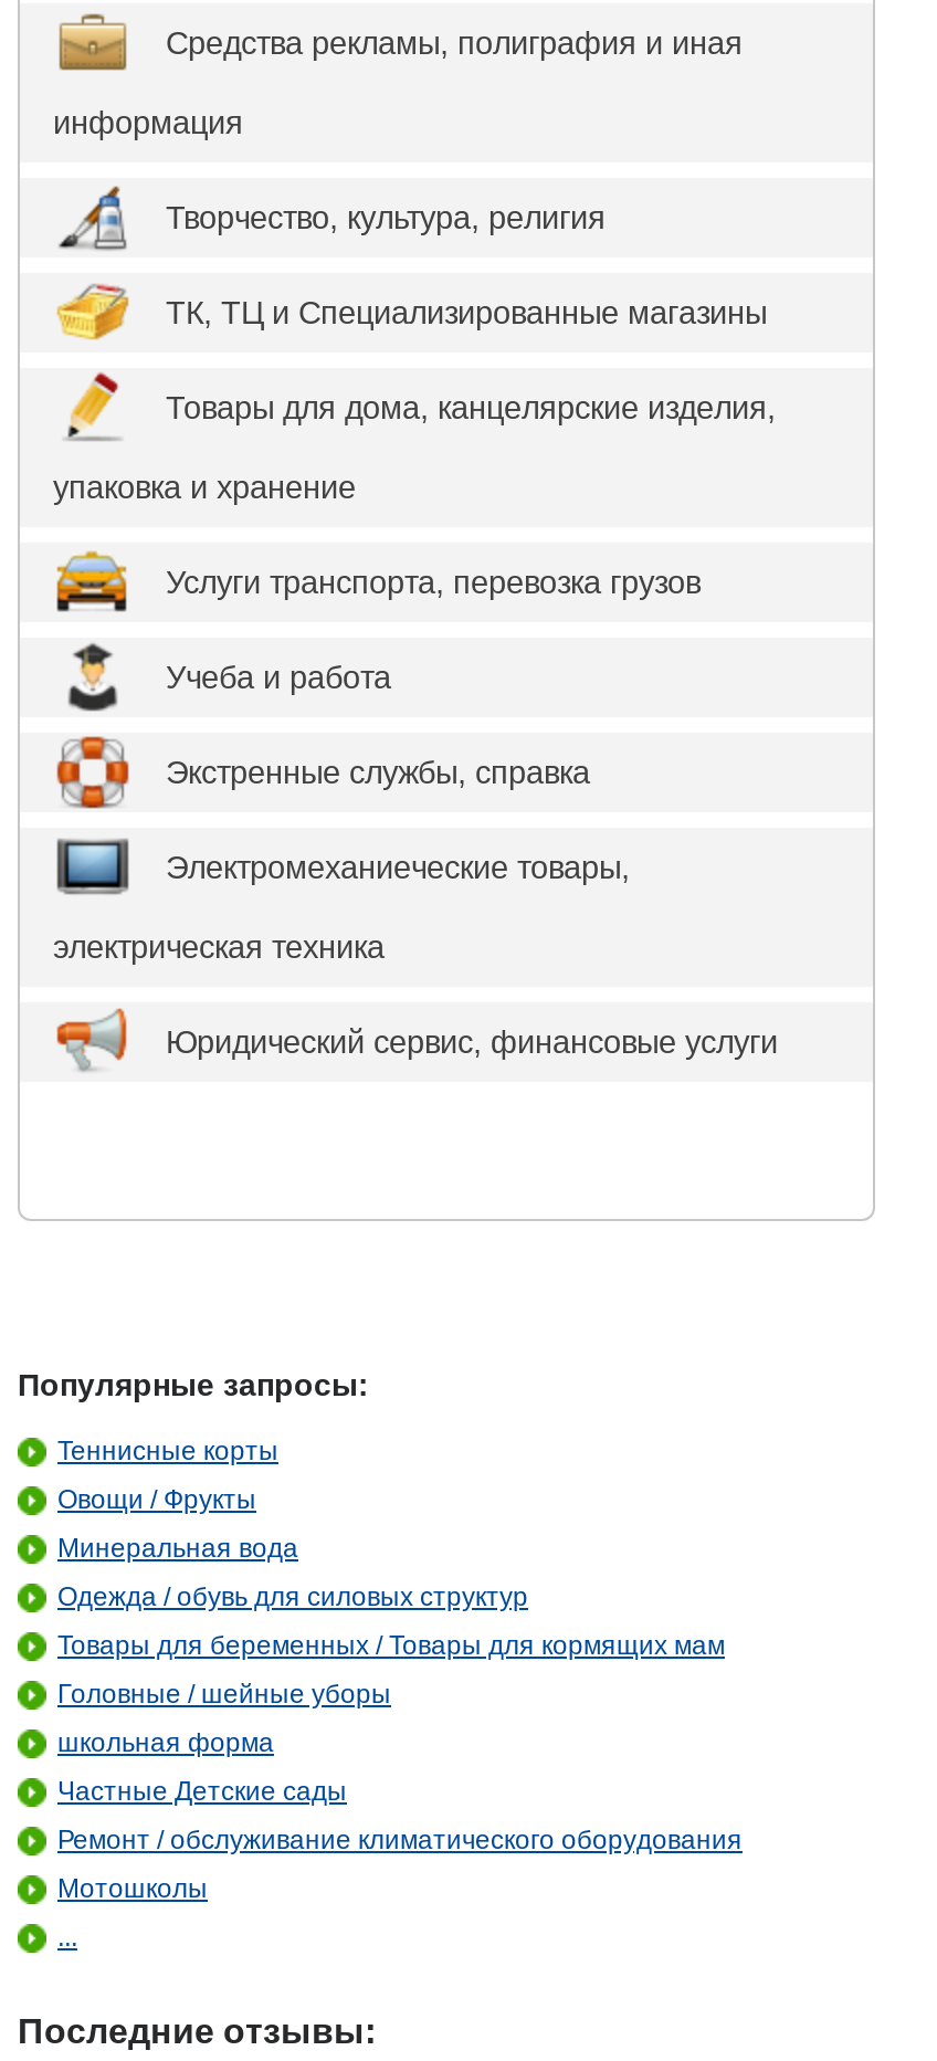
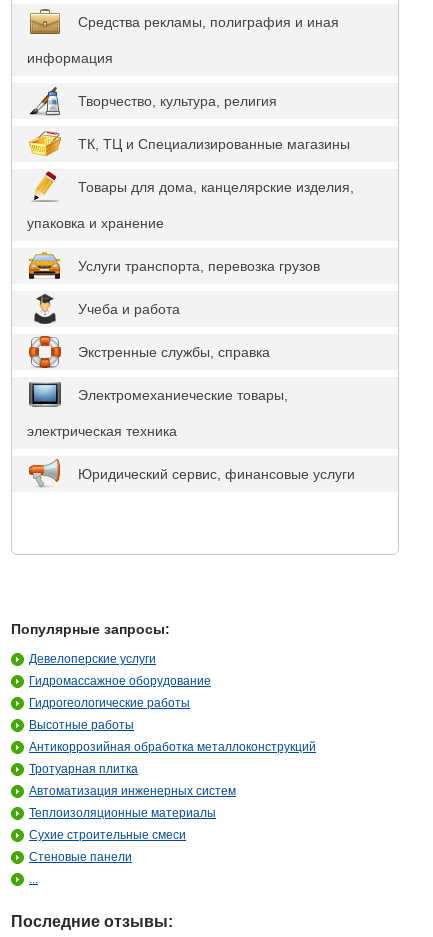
[57,1436,278,1466] Теннисные корты -> [29,652,156,666] Девелоперские услуги
[57,1484,256,1515] Овощи / Фрукты -> [29,674,211,688] Гидромассажное оборудование
[57,1533,298,1564] Минеральная вода -> [29,696,190,710] Гидрогеологические работы
[57,1581,528,1612] Одежда / обувь для силовых структур -> [29,718,134,732] Высотные работы
[57,1630,725,1661] Товары для беременных / Товары для кормящих мам -> [29,740,316,754] Антикоррозийная обработка металлоконструкций
[57,1679,391,1710] Головные / шейные уборы -> [29,762,138,776] Тротуарная плитка
[57,1727,274,1758] школьная форма -> [29,784,236,798] Автоматизация инженерных систем
[57,1776,347,1807] Частные Детские сады -> [29,806,216,820] Теплоизоляционные материалы
[57,1825,743,1855] Ремонт / обслуживание климатического оборудования -> [29,828,186,842] Сухие строительные смеси
[57,1873,208,1904] Мотошколы -> [29,850,132,864] Стеновые панели

